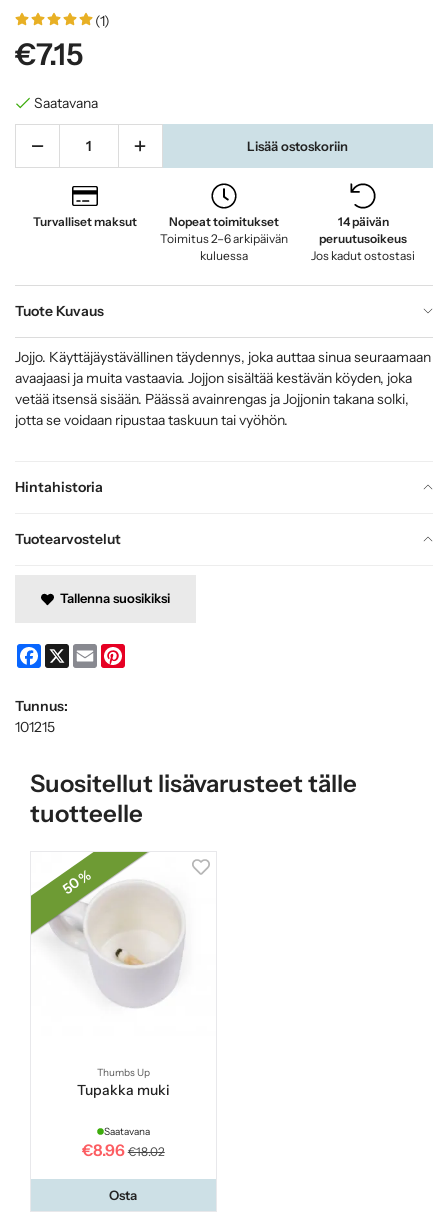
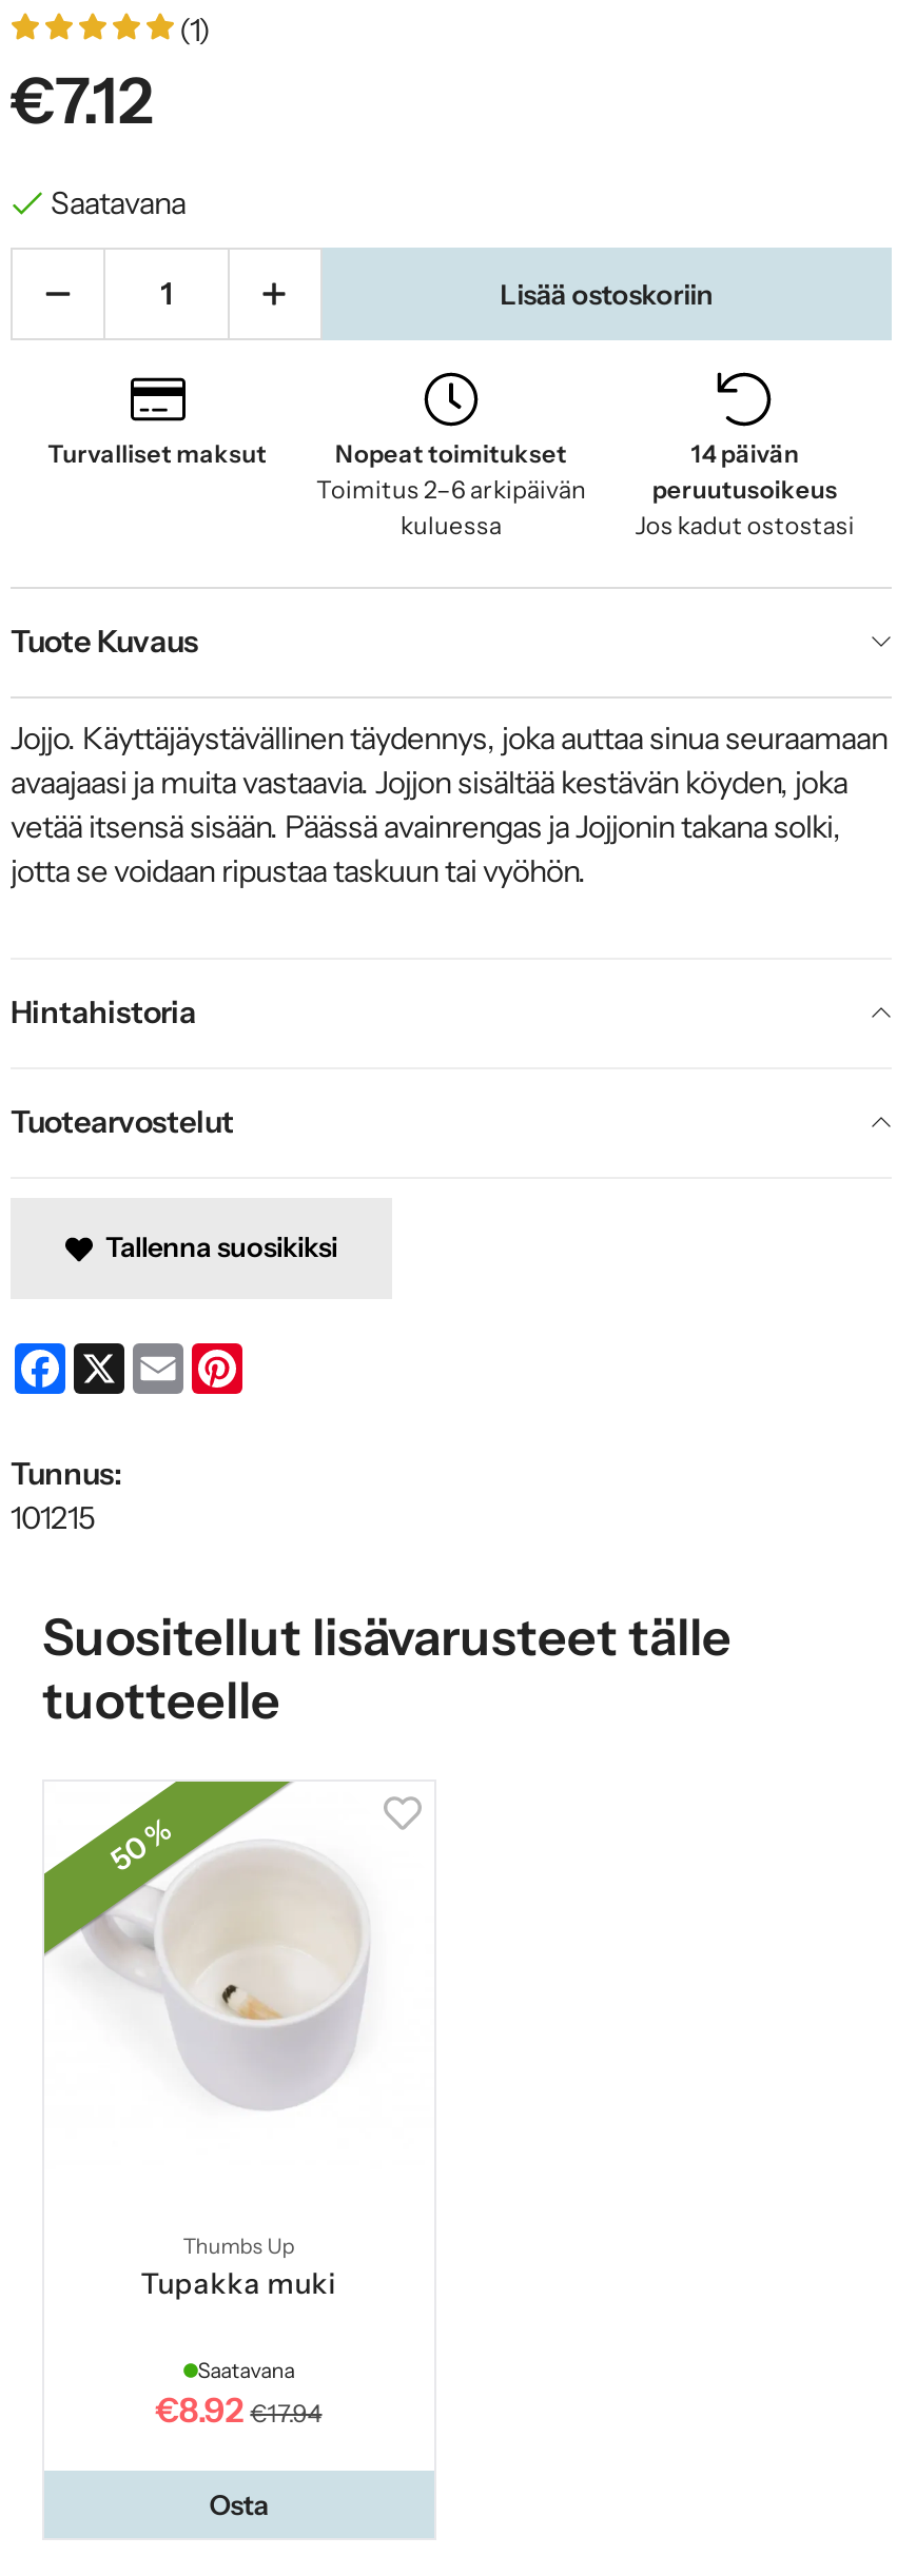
[15,36,83,73] €7.15 -> [11,62,154,140] €7.12
[82,1141,165,1160] €8.96 €18.02 -> [156,2391,322,2431] €8.92 €17.94

